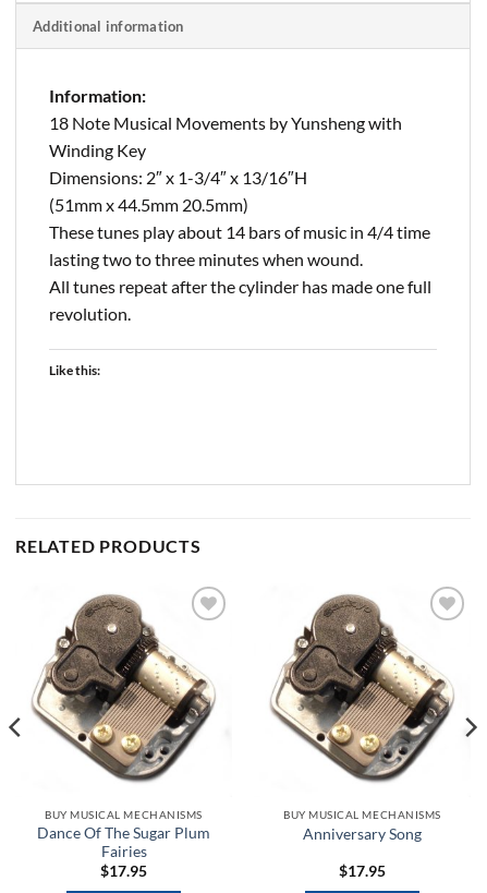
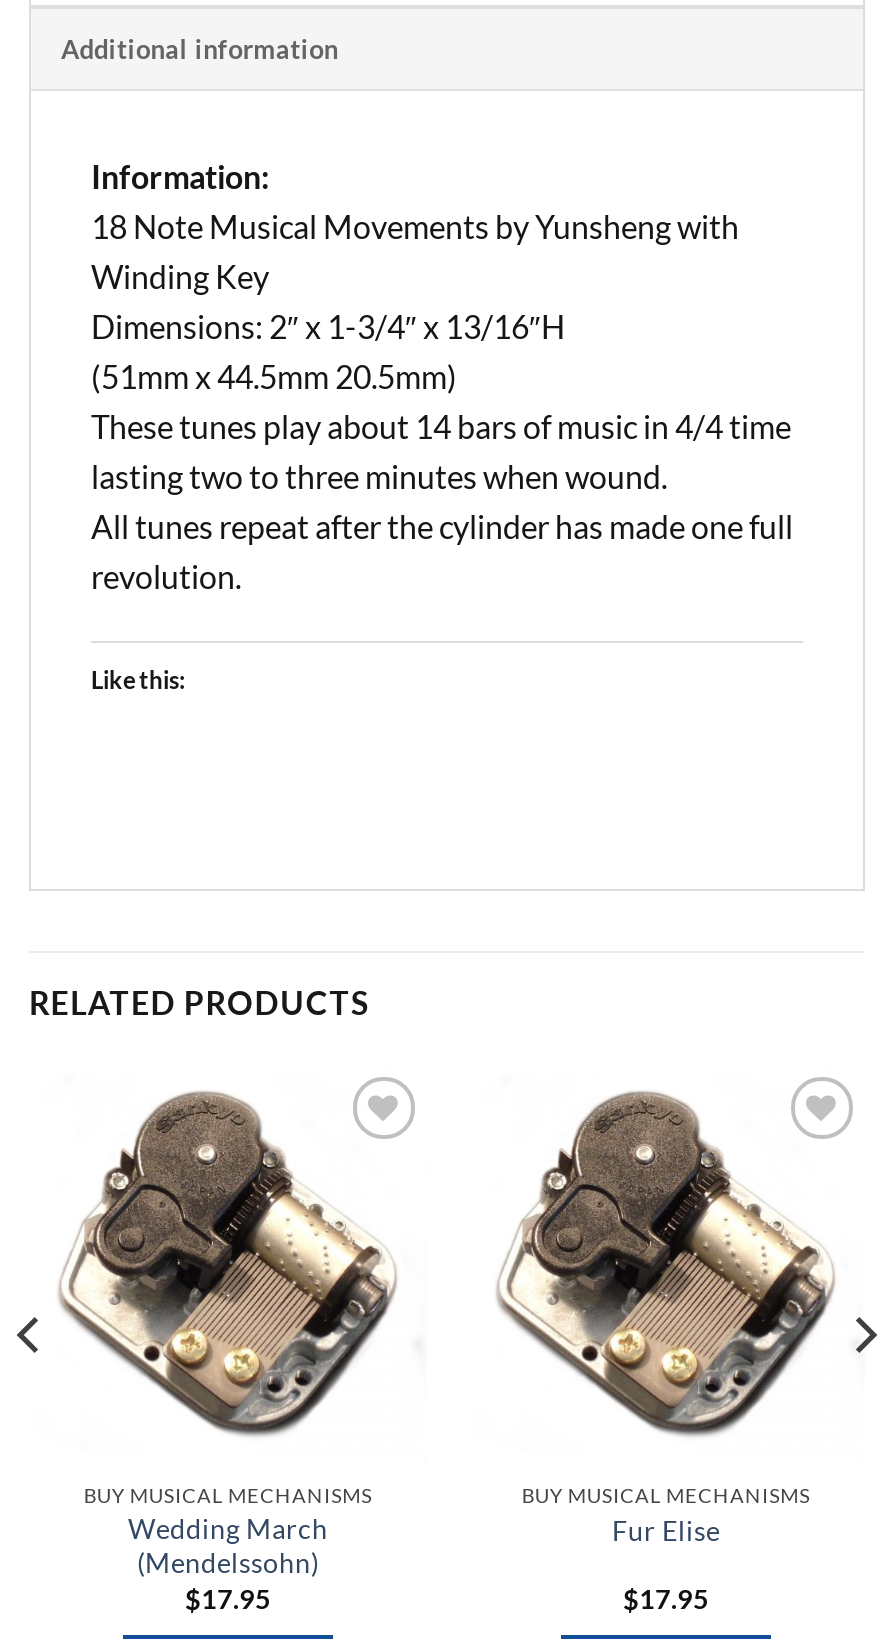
[37,824,210,860] Dance Of The Sugar Plum | Fairies -> [128,1513,328,1579] Wedding March | (Mendelssohn)
[303,825,422,842] Anniversary Song -> [612,1514,720,1546] Fur Elise

